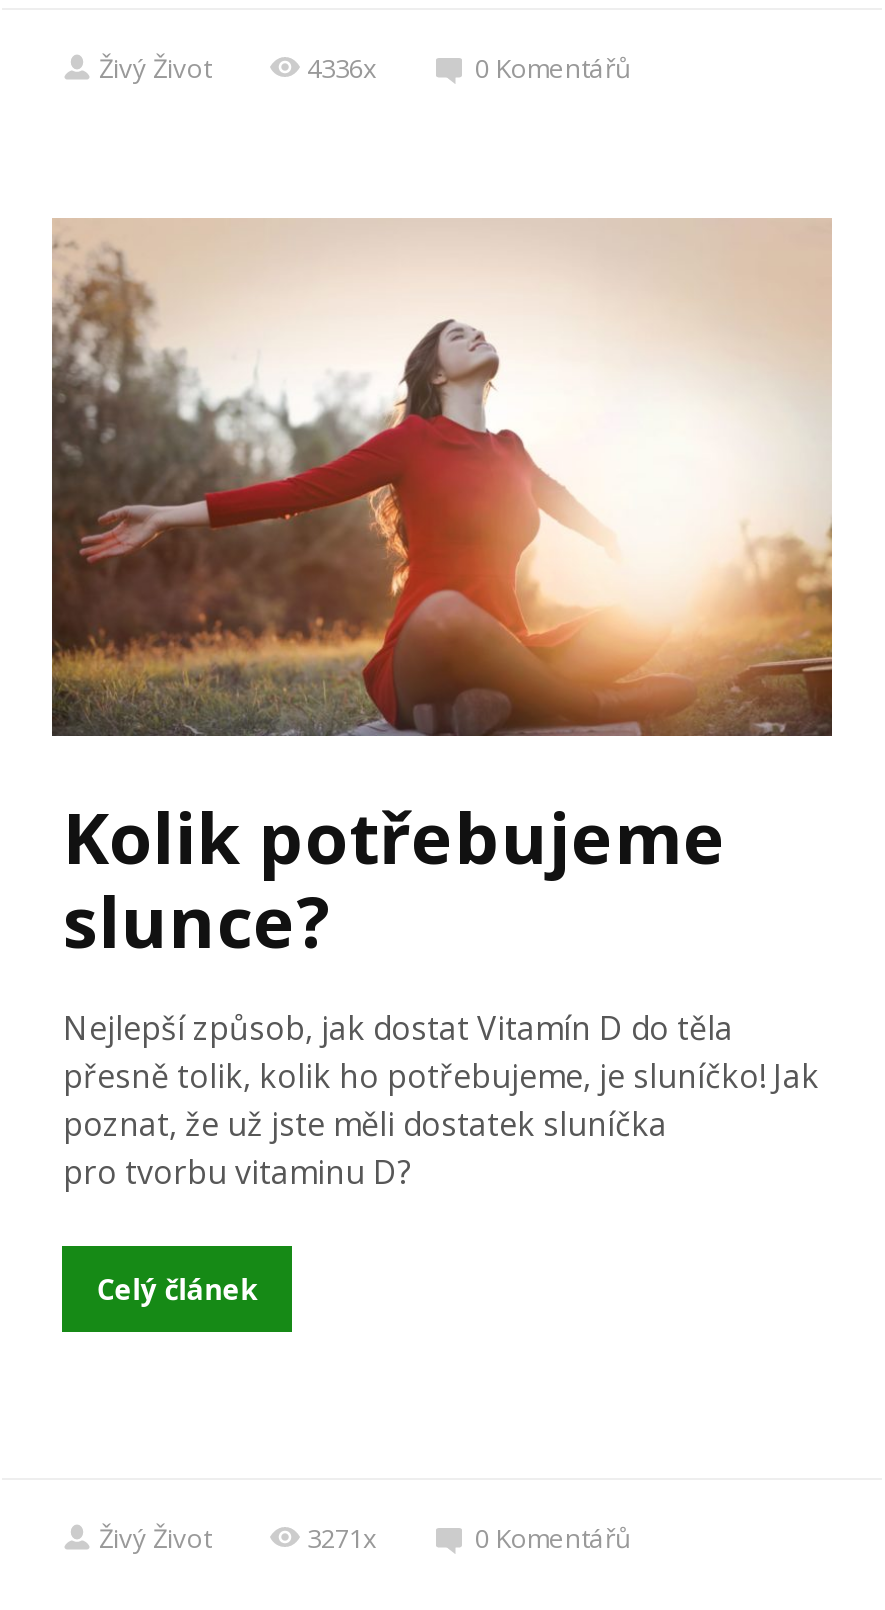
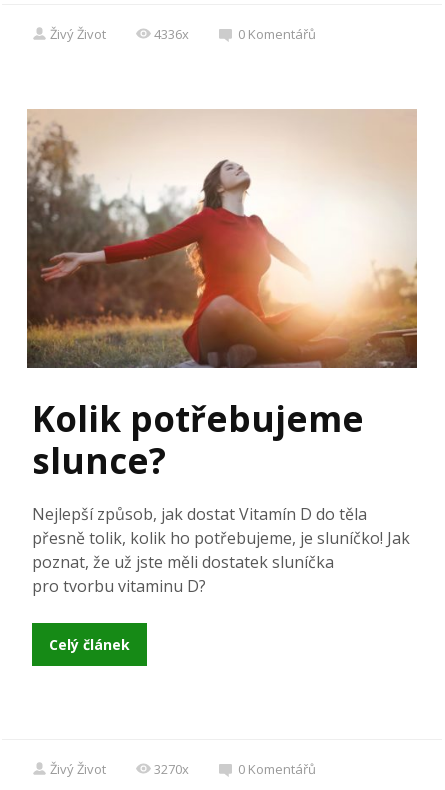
[307,1520,377,1556] 3271x -> [154,760,189,778] 3270x

